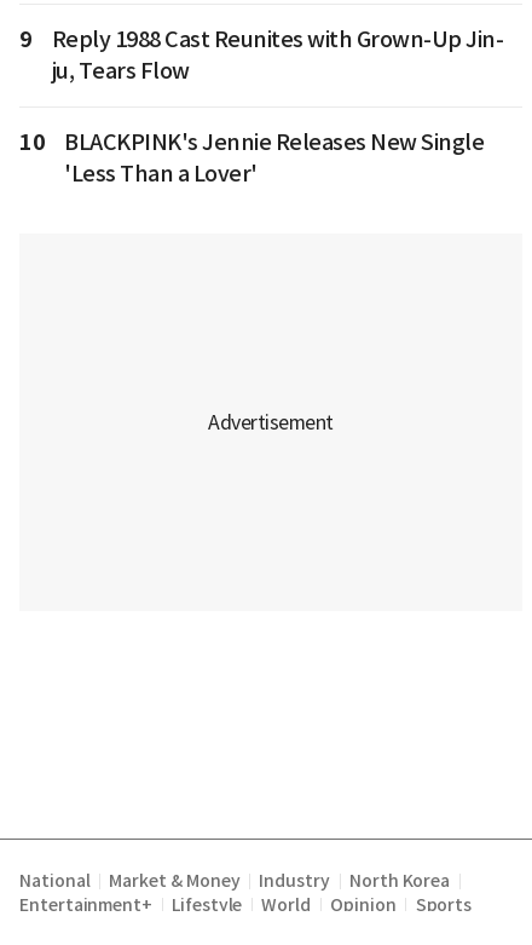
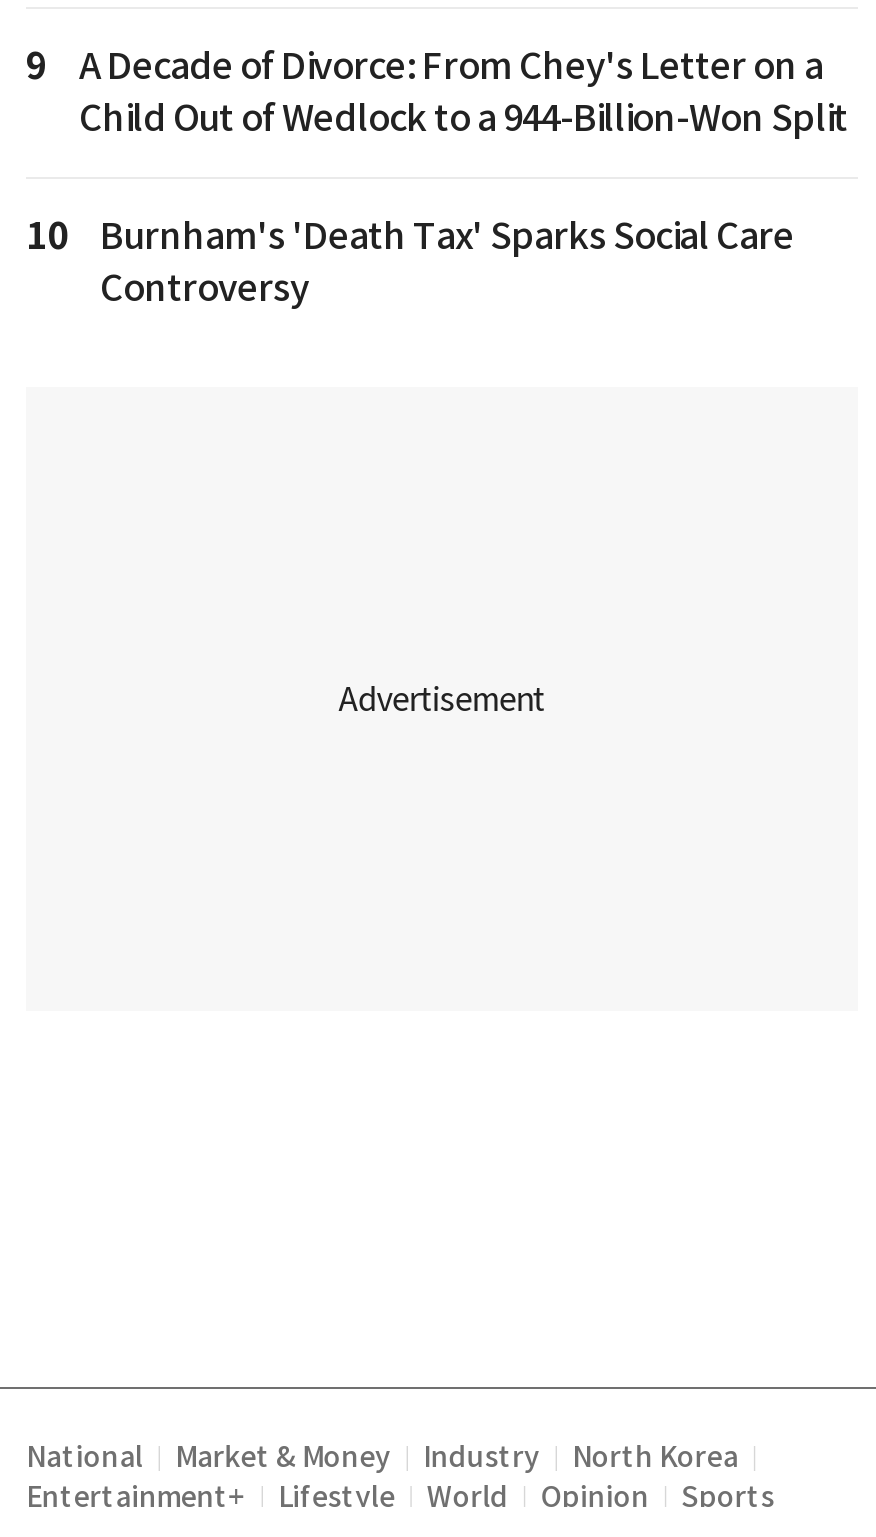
[51,25,503,85] Reply 1988 Cast Reunites with Grown-Up Jin- | ju, Tears Flow -> [79,43,848,141] A Decade of Divorce: From Chey's Letter on a | Child Out of Wedlock to a 944-Billion-Won Split
[64,128,484,187] BLACKPINK's Jennie Releases New Single | 'Less Than a Lover' -> [100,213,794,311] Burnham's 'Death Tax' Sparks Social Care | Controversy

